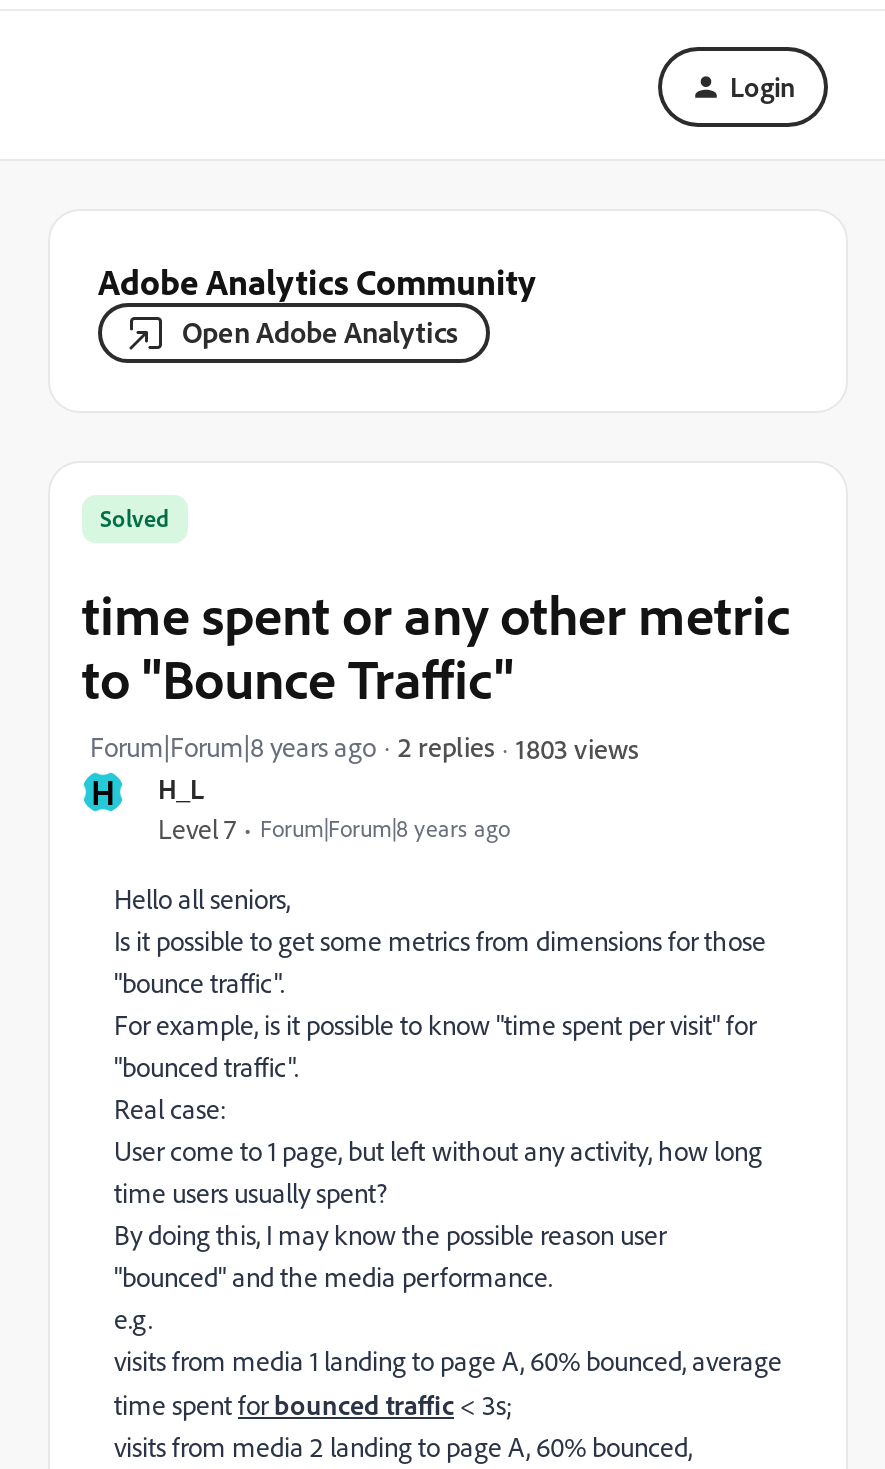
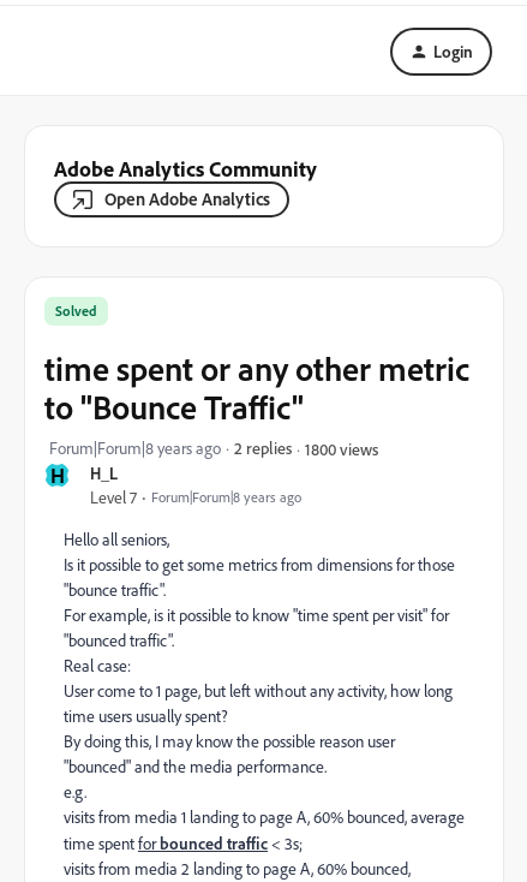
[516,730,638,764] 1803 views -> [305,438,378,458] 1800 views

